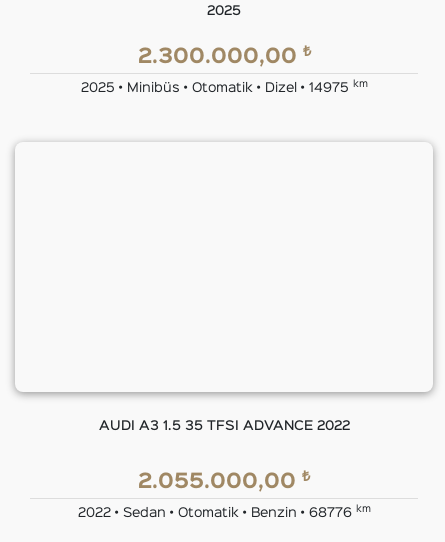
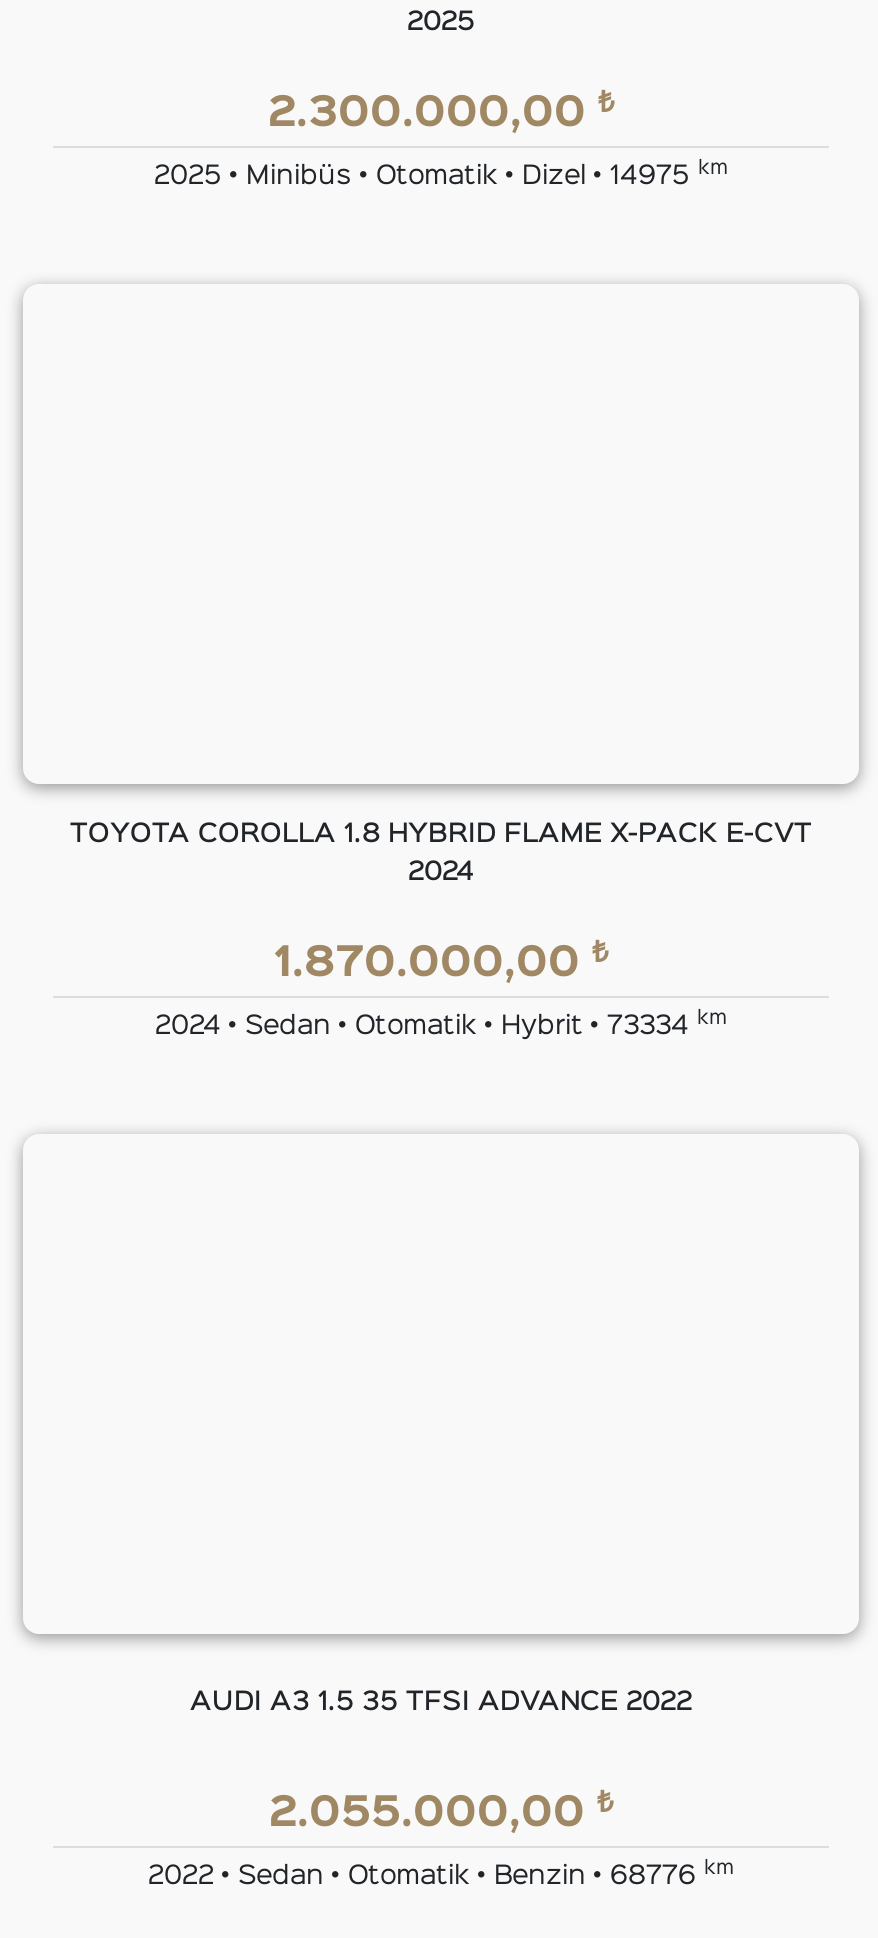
none -> [70,821,812,1037] TOYOTA COROLLA 1.8 HYBRID FLAME X-PACK E-CVT | 2024 | 1.870.000,00 ₺ | 2024 • Sedan • Otomatik • Hybrit • 73334 km

